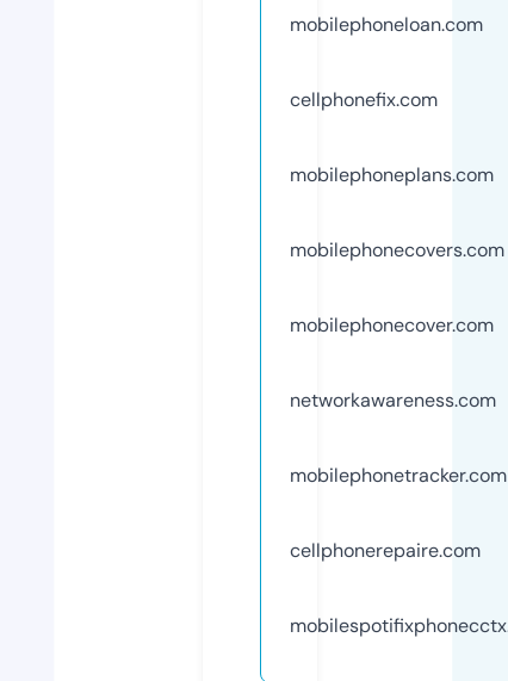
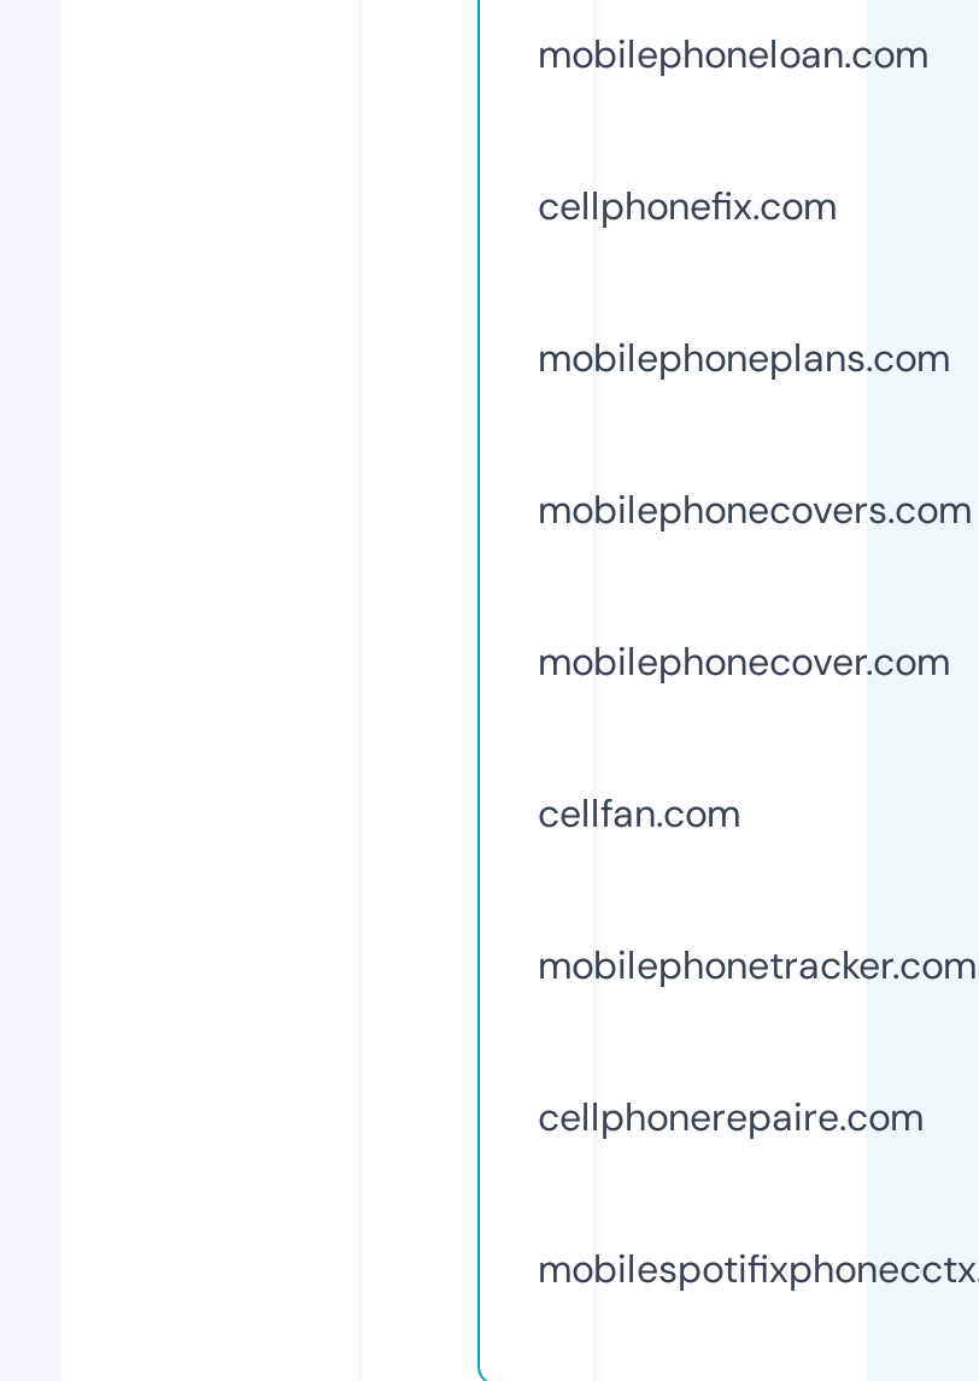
[290,387,496,412] networkawareness.com -> [538,788,740,838] cellfan.com

